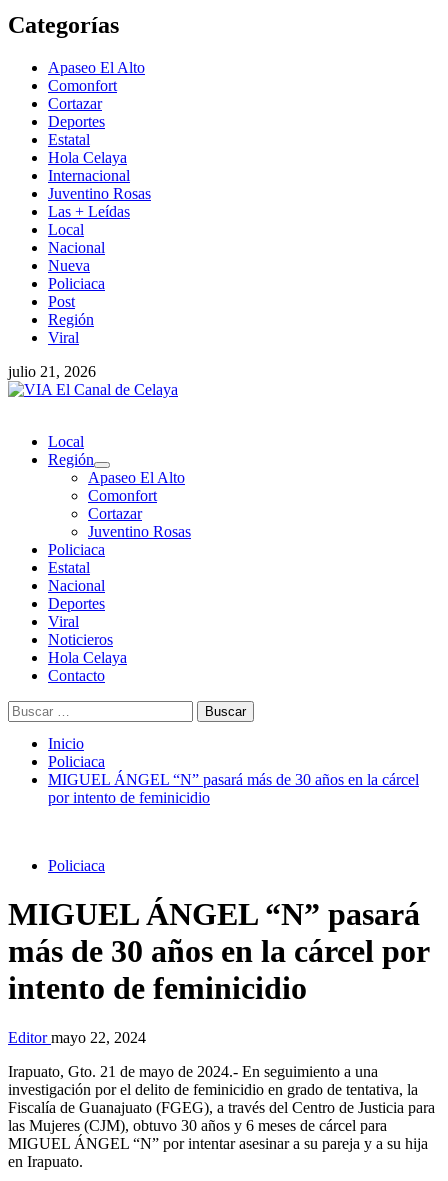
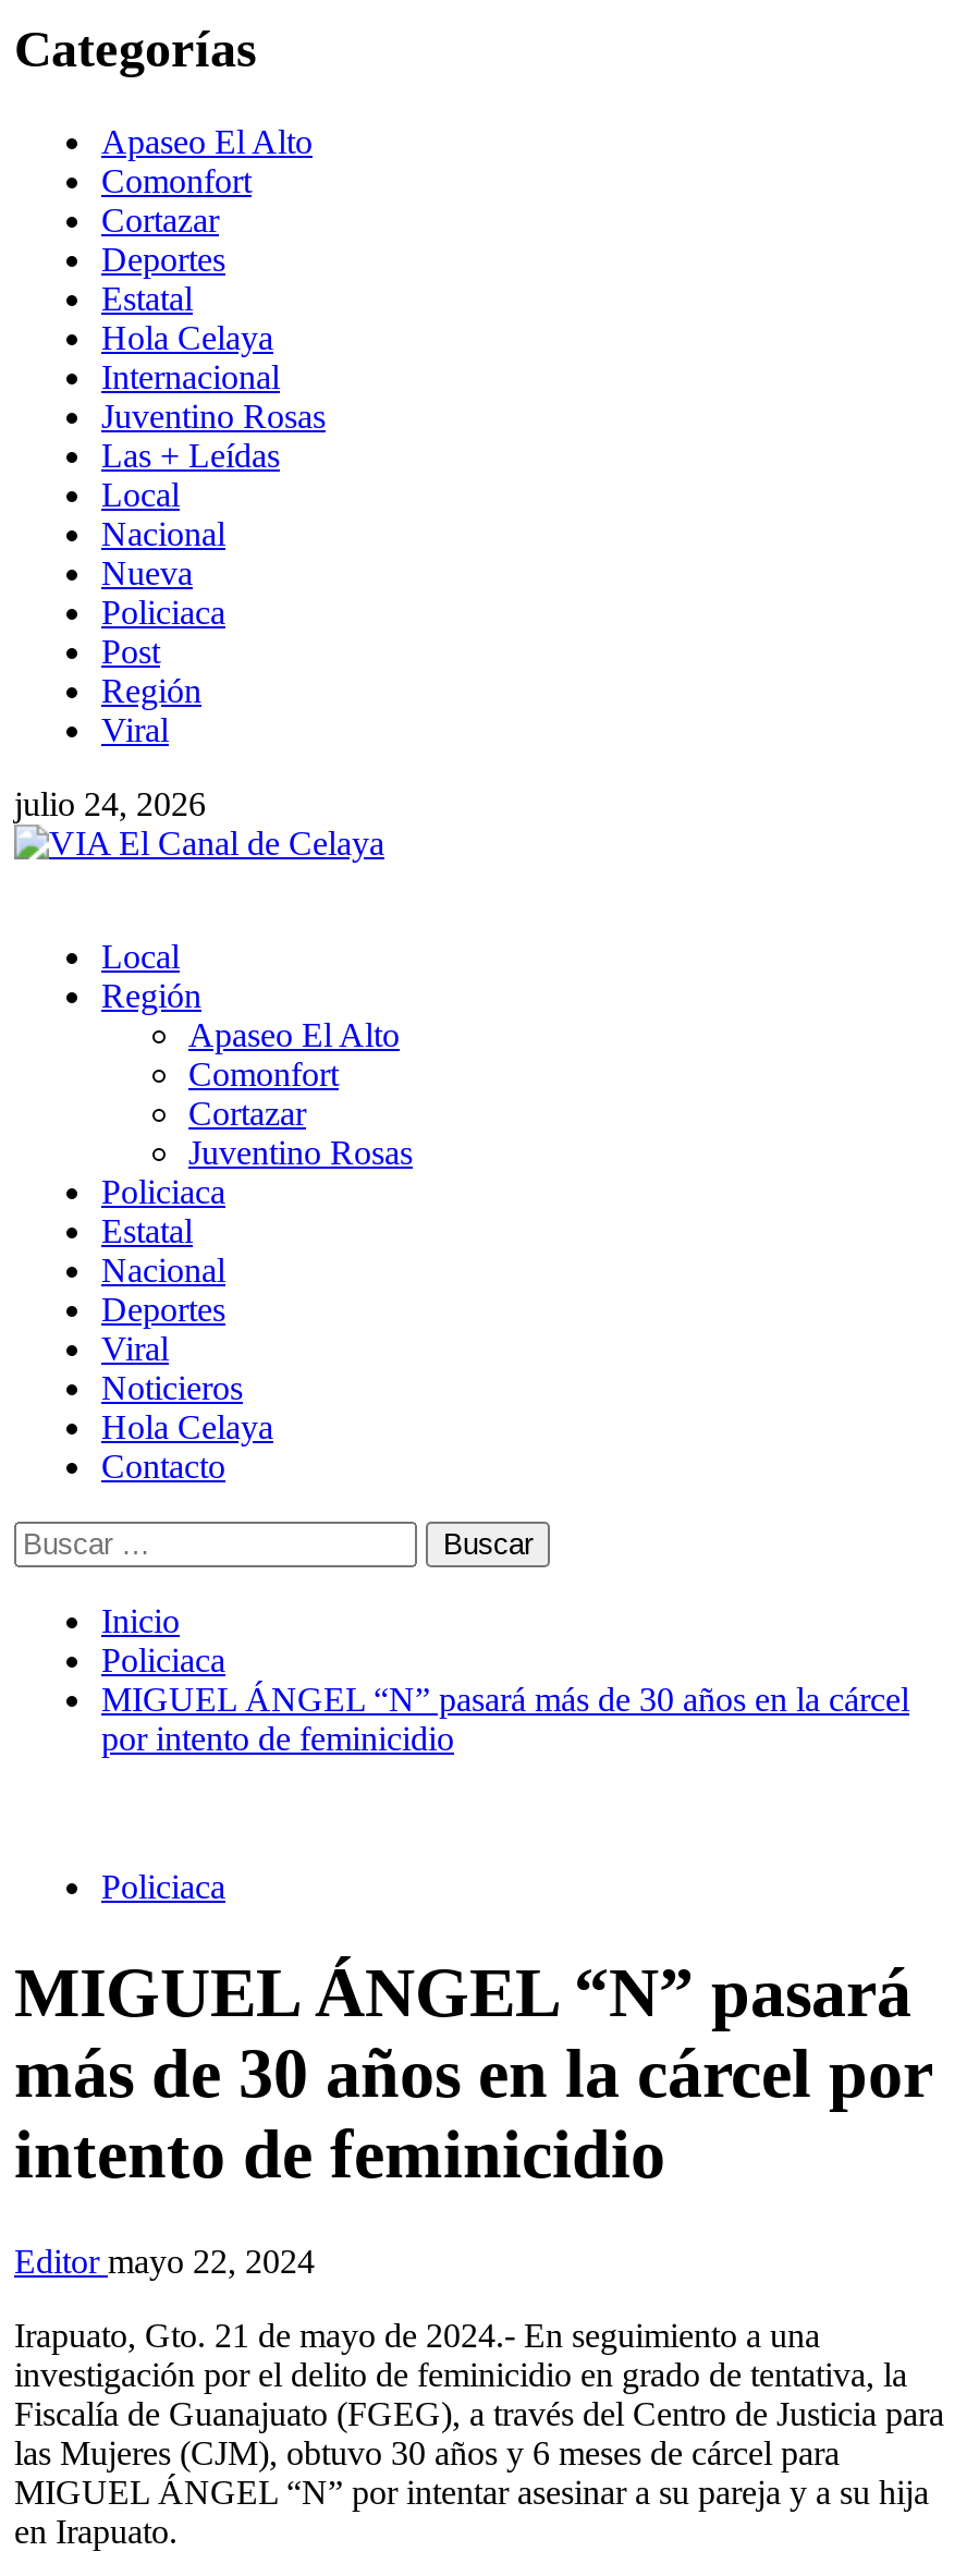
[8,363,96,380] julio 21, 2026 -> [14,785,206,822] julio 24, 2026

